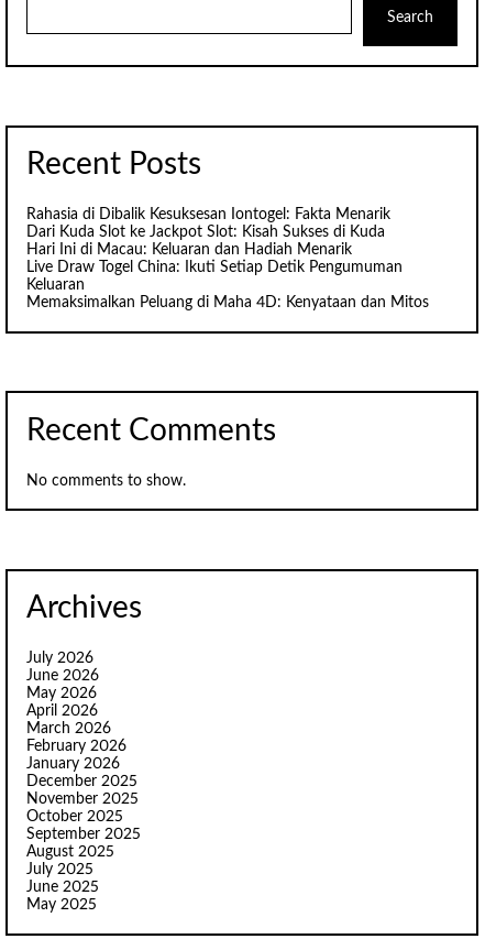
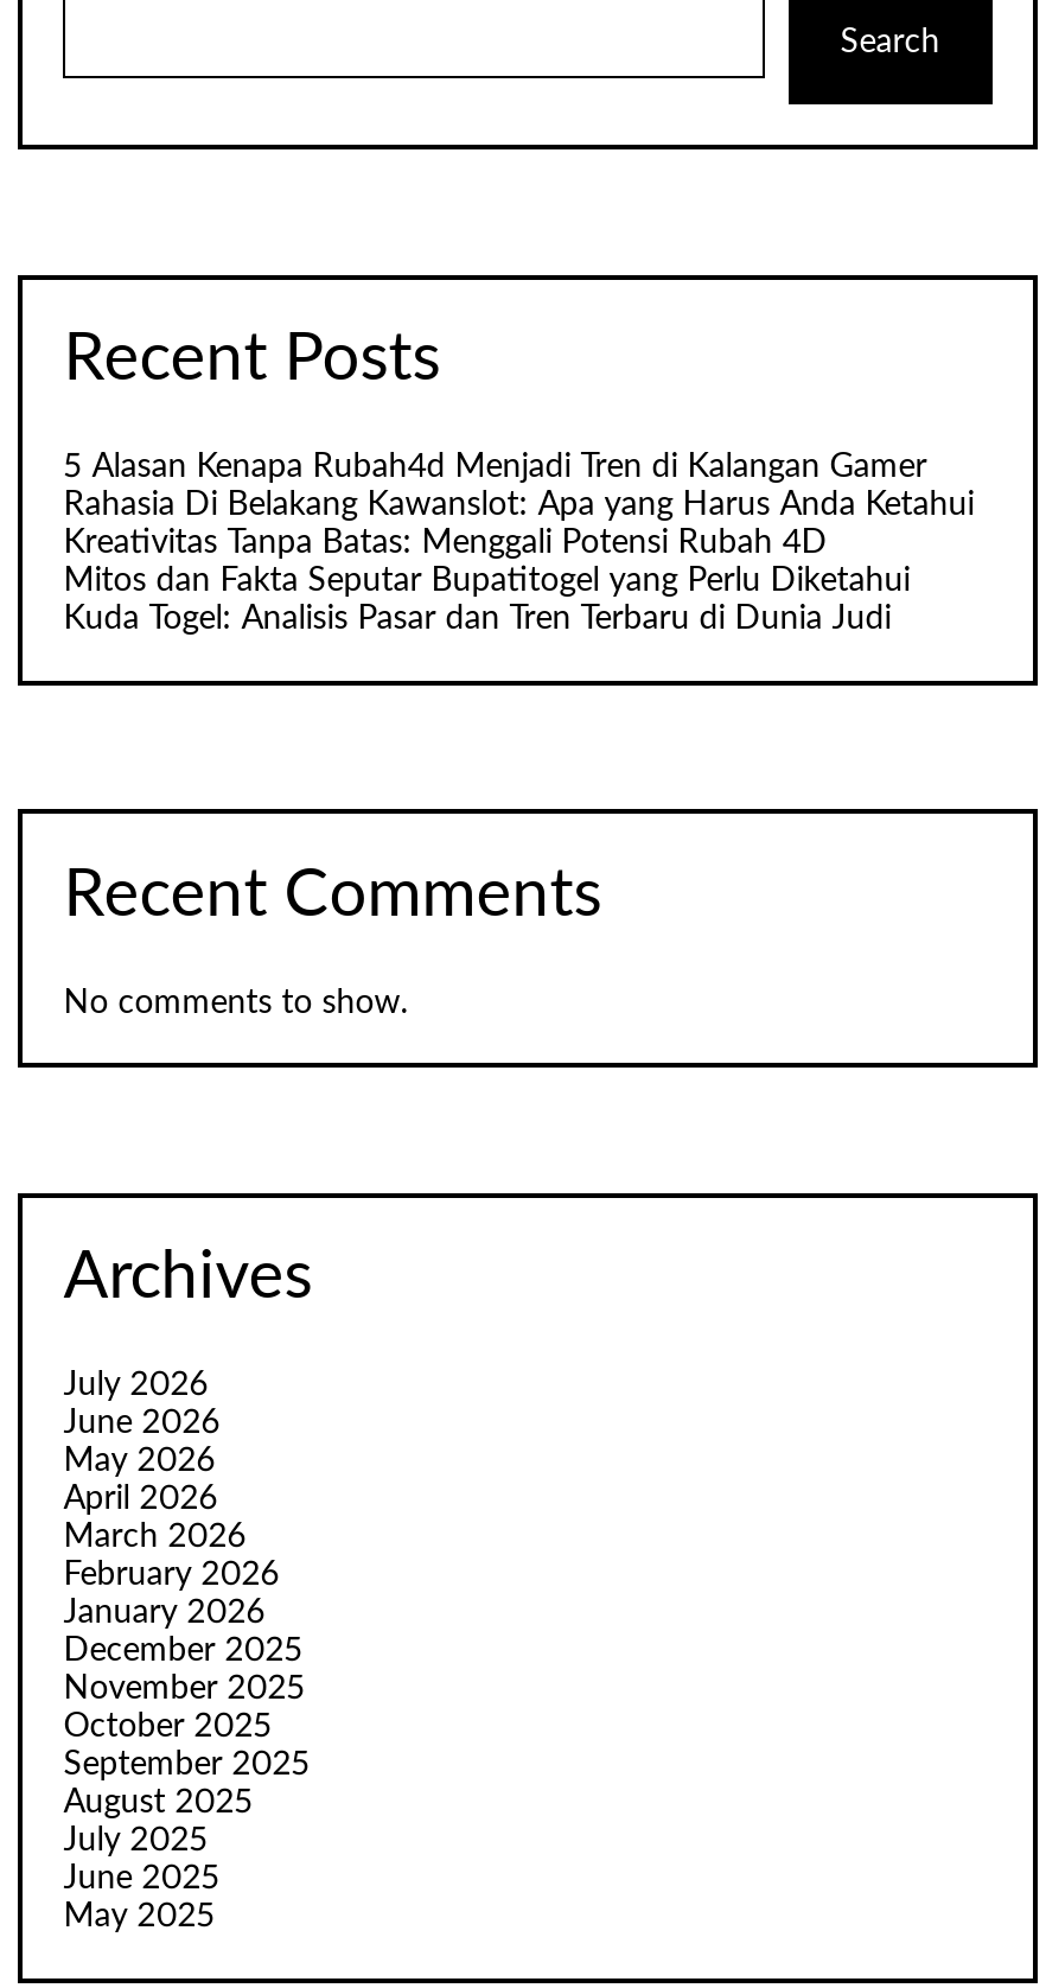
[27,207,429,311] Rahasia di Dibalik Kesuksesan Iontogel: Fakta Menarik | Dari Kuda Slot ke Jackpot Slot: Kisah Sukses di Kuda | Hari Ini di Macau: Keluaran dan Hadiah Menarik | Live Draw Togel China: Ikuti Setiap Detik Pengumuman | Keluaran | Memaksimalkan Peluang di Maha 4D: Kenyataan dan Mitos -> [63,451,974,636] 5 Alasan Kenapa Rubah4d Menjadi Tren di Kalangan Gamer | Rahasia Di Belakang Kawanslot: Apa yang Harus Anda Ketahui | Kreativitas Tanpa Batas: Menggali Potensi Rubah 4D | Mitos dan Fakta Seputar Bupatitogel yang Perlu Diketahui | Kuda Togel: Analisis Pasar dan Tren Terbaru di Dunia Judi

